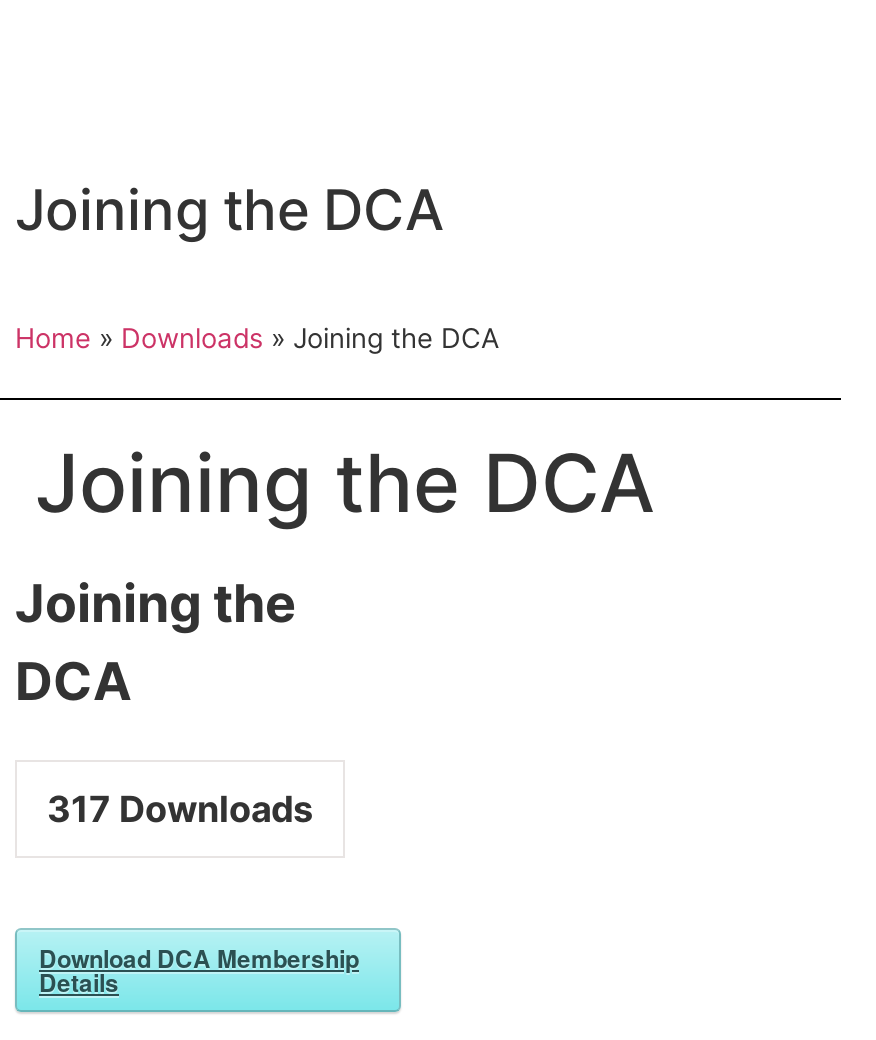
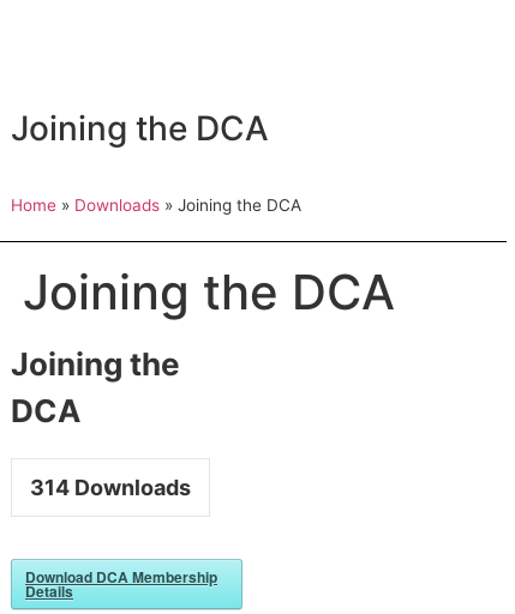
[47,788,313,830] 317 Downloads -> [30,475,191,500] 314 Downloads

